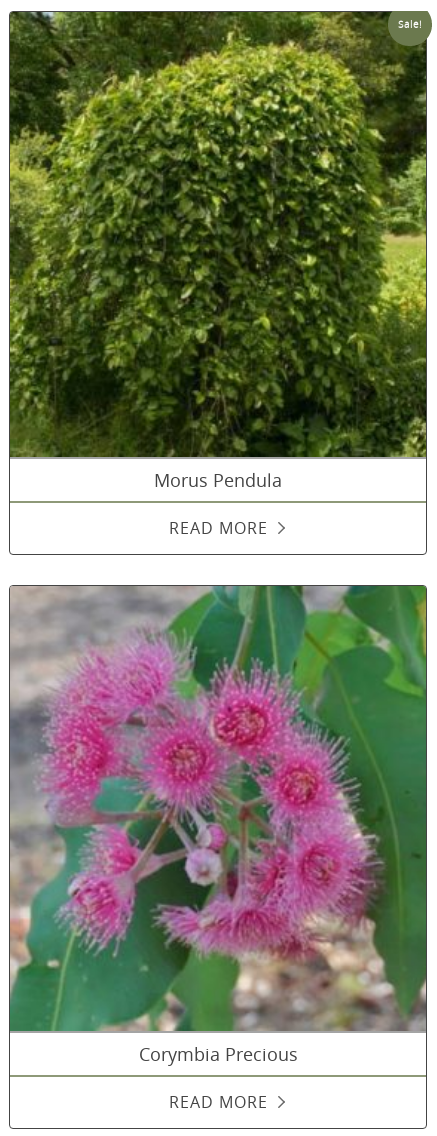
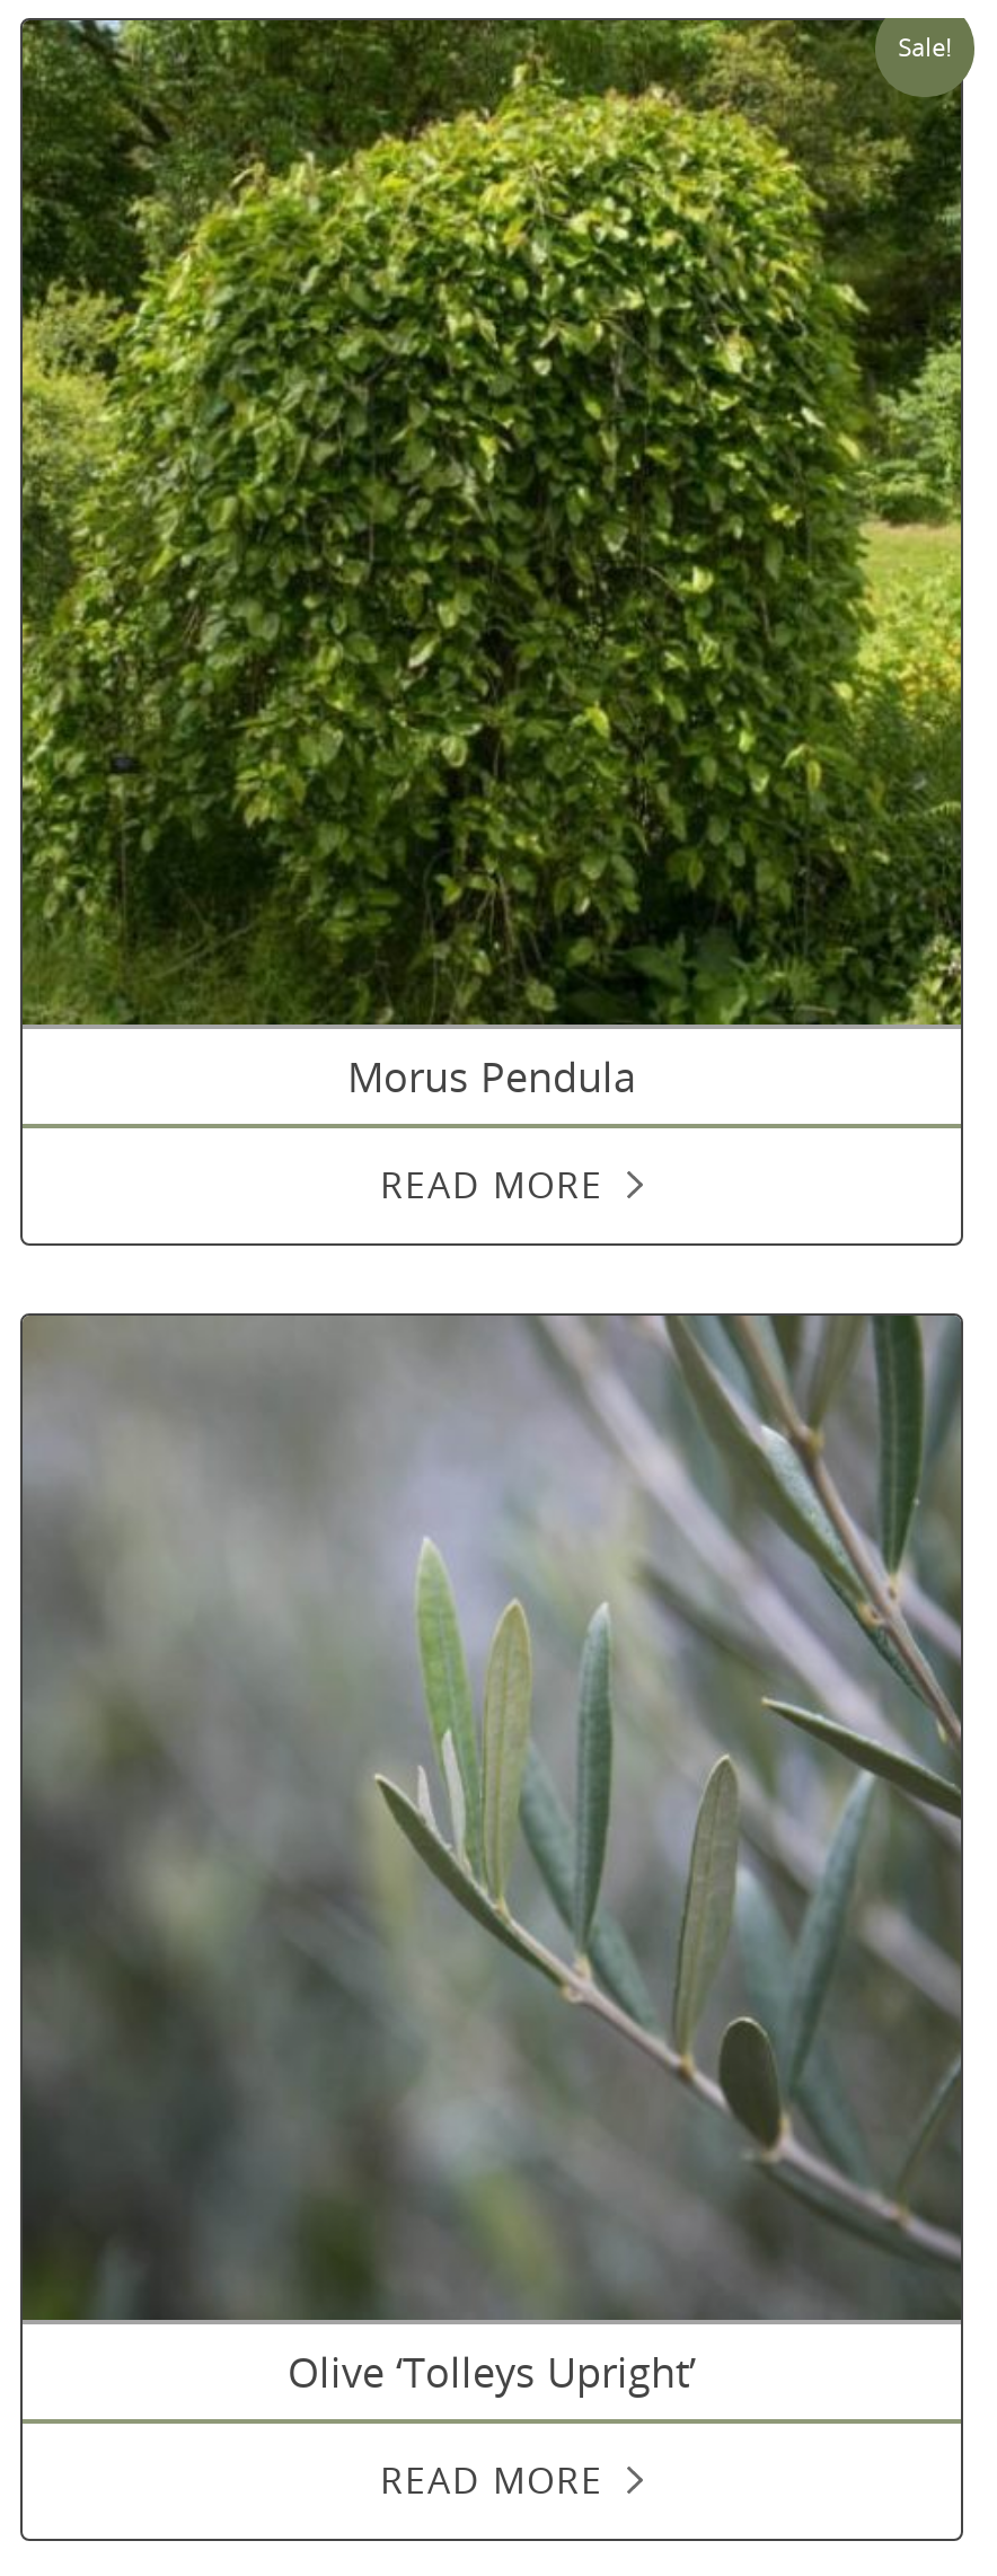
[9,585,427,1066] [image] | Corymbia Precious -> [20,1313,963,2400] [image] | Olive ‘Tolleys Upright’

